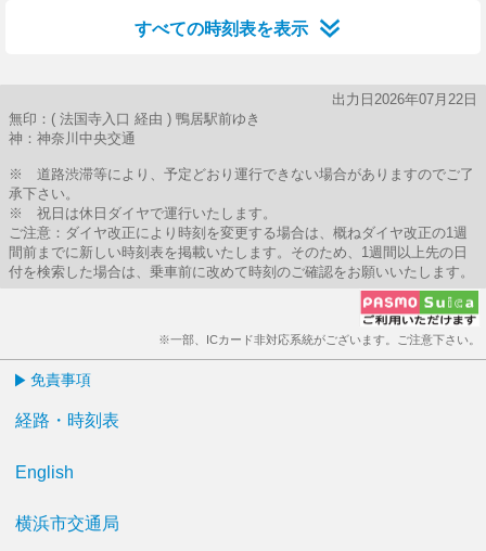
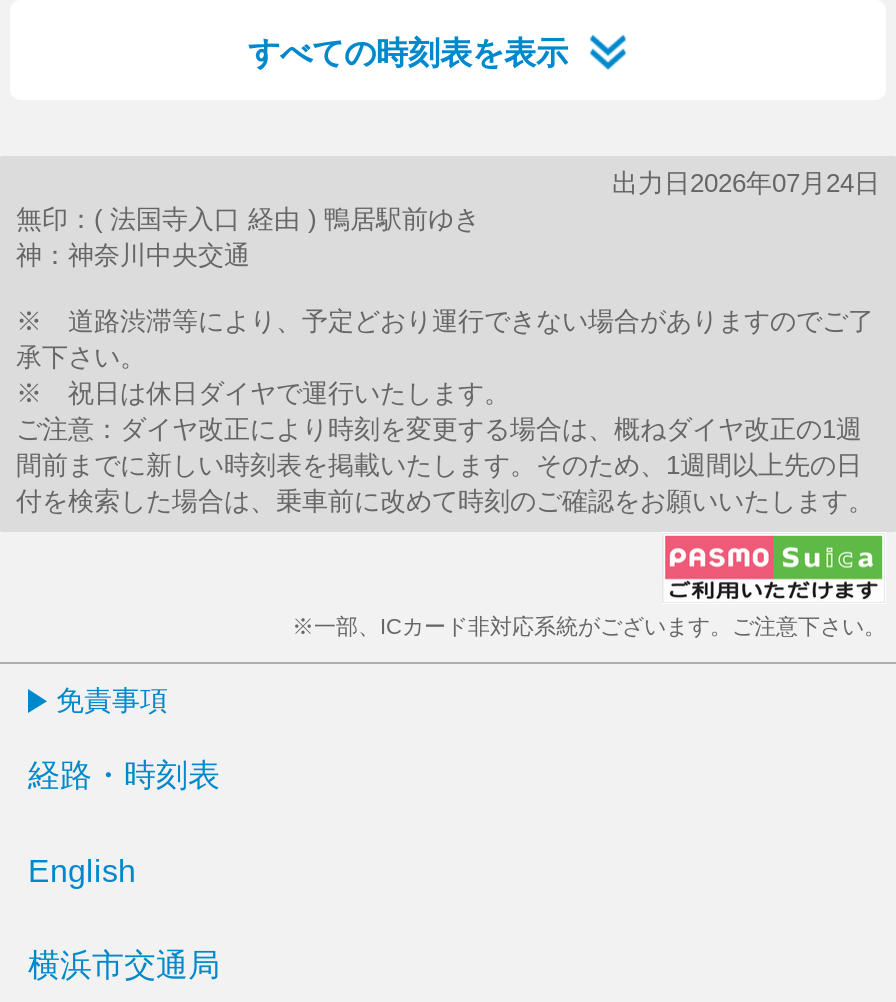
[332,91,477,107] 出力日2026年07月22日 -> [612,168,880,198] 出力日2026年07月24日

